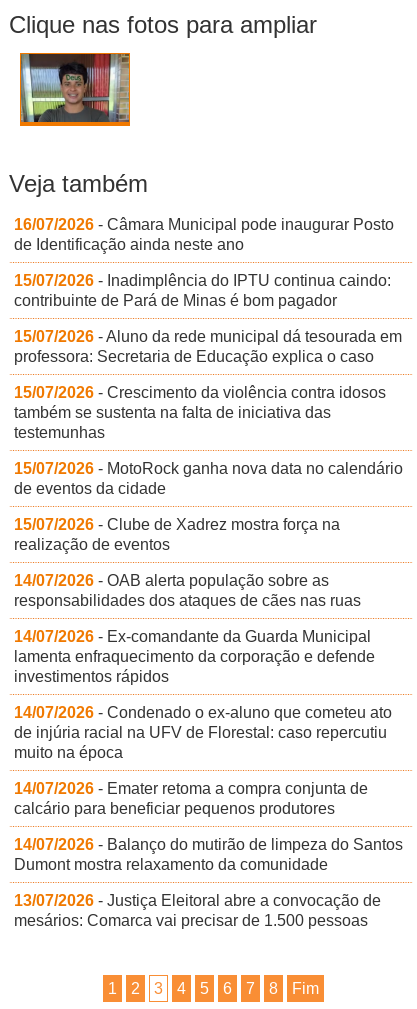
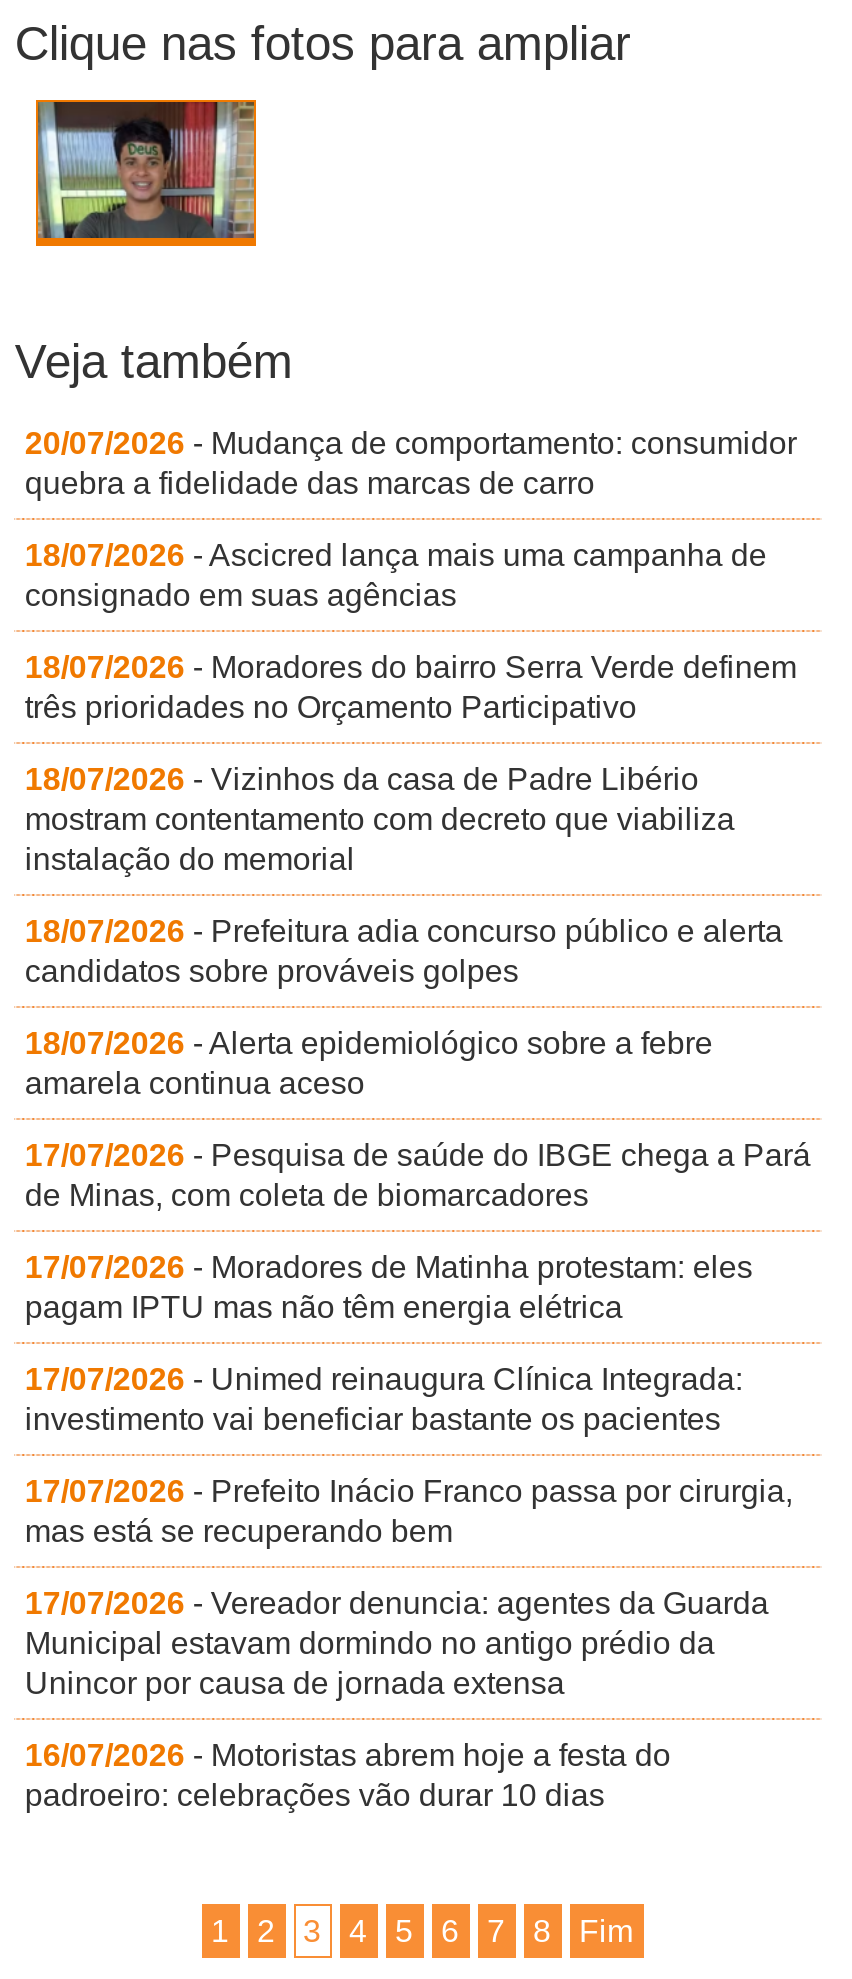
[14,216,394,253] 16/07/2026 - Câmara Municipal pode inaugurar Posto | de Identificação ainda neste ano -> [25,426,797,500] 20/07/2026 - Mudança de comportamento: consumidor | quebra a fidelidade das marcas de carro
[14,272,391,309] 15/07/2026 - Inadimplência do IPTU continua caindo: | contribuinte de Pará de Minas é bom pagador -> [25,538,767,612] 18/07/2026 - Ascicred lança mais uma campanha de | consignado em suas agências
[14,328,402,365] 15/07/2026 - Aluno da rede municipal dá tesourada em | professora: Secretaria de Educação explica o caso -> [25,650,797,724] 18/07/2026 - Moradores do bairro Serra Verde definem | três prioridades no Orçamento Participativo
[14,384,386,441] 15/07/2026 - Crescimento da violência contra idosos | também se sustenta na falta de iniciativa das | testemunhas -> [25,762,735,876] 18/07/2026 - Vizinhos da casa de Padre Libério | mostram contentamento com decreto que viabiliza | instalação do memorial
[14,460,403,497] 15/07/2026 - MotoRock ganha nova data no calendário | de eventos da cidade -> [25,914,783,988] 18/07/2026 - Prefeitura adia concurso público e alerta | candidatos sobre prováveis golpes
[14,516,340,553] 15/07/2026 - Clube de Xadrez mostra força na | realização de eventos -> [25,1026,713,1100] 18/07/2026 - Alerta epidemiológico sobre a febre | amarela continua aceso
[14,572,361,609] 14/07/2026 - OAB alerta população sobre as | responsabilidades dos ataques de cães nas ruas -> [25,1138,811,1212] 17/07/2026 - Pesquisa de saúde do IBGE chega a Pará | de Minas, com coleta de biomarcadores
[14,628,375,685] 14/07/2026 - Ex-comandante da Guarda Municipal | lamenta enfraquecimento da corporação e defende | investimentos rápidos -> [25,1250,753,1324] 17/07/2026 - Moradores de Matinha protestam: eles | pagam IPTU mas não têm energia elétrica
[14,704,392,761] 14/07/2026 - Condenado o ex-aluno que cometeu ato | de injúria racial na UFV de Florestal: caso repercutiu | muito na época -> [25,1362,743,1436] 17/07/2026 - Unimed reinaugura Clínica Integrada: | investimento vai beneficiar bastante os pacientes
[14,780,368,817] 14/07/2026 - Emater retoma a compra conjunta de | calcário para beneficiar pequenos produtores -> [25,1474,793,1548] 17/07/2026 - Prefeito Inácio Franco passa por cirurgia, | mas está se recuperando bem
[14,836,403,873] 14/07/2026 - Balanço do mutirão de limpeza do Santos | Dumont mostra relaxamento da comunidade -> [25,1586,769,1700] 17/07/2026 - Vereador denuncia: agentes da Guarda | Municipal estavam dormindo no antigo prédio da | Unincor por causa de jornada extensa
[14,892,381,929] 13/07/2026 - Justiça Eleitoral abre a convocação de | mesários: Comarca vai precisar de 1.500 pessoas -> [25,1738,671,1812] 16/07/2026 - Motoristas abrem hoje a festa do | padroeiro: celebrações vão durar 10 dias

